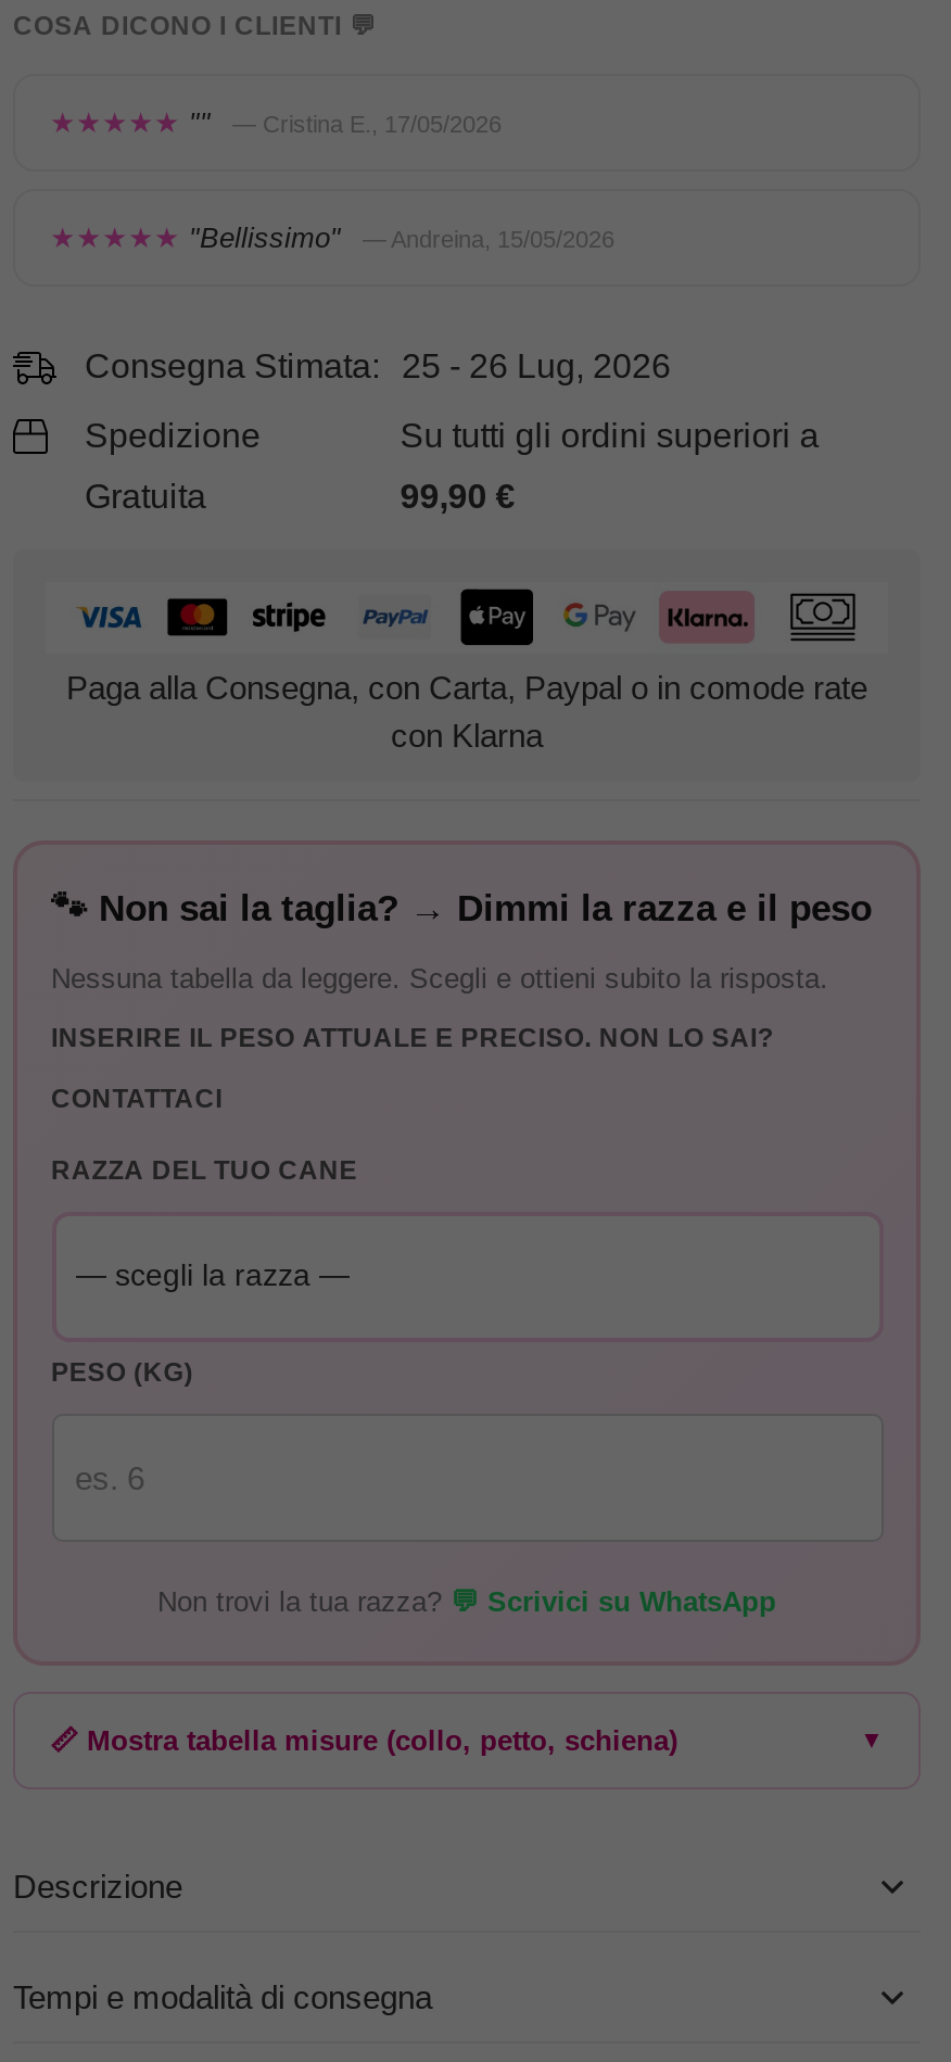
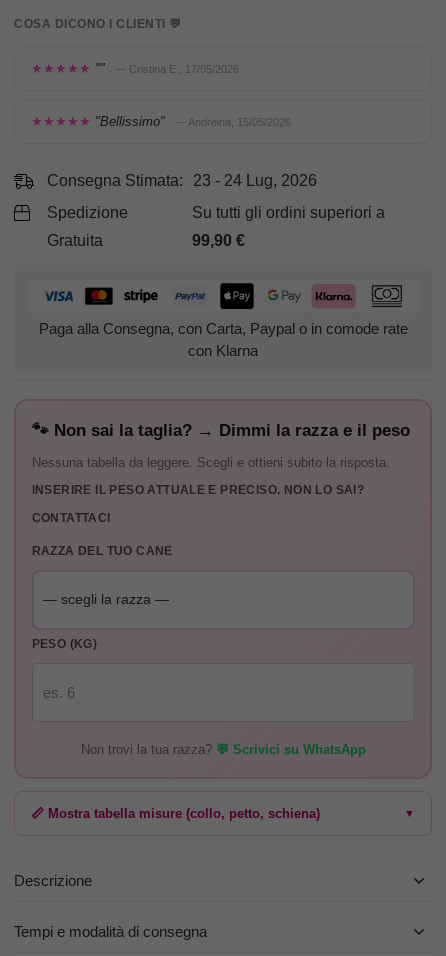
[85,348,671,385] Consegna Stimata: 25 - 26 Lug, 2026 -> [47,172,317,189] Consegna Stimata: 23 - 24 Lug, 2026

